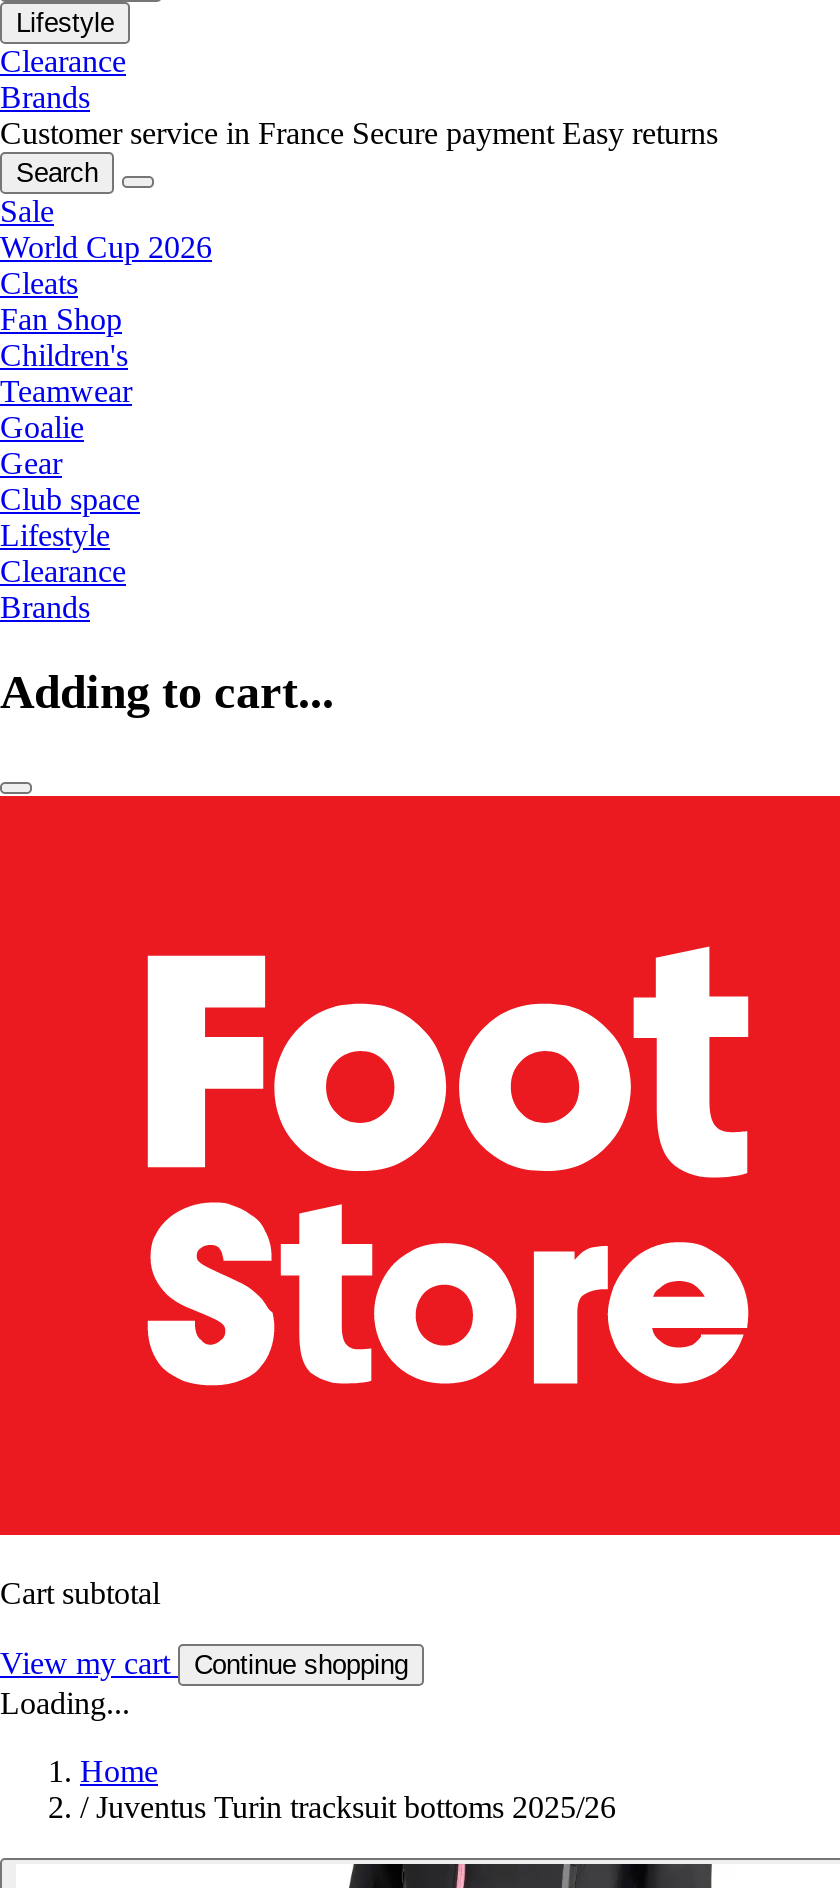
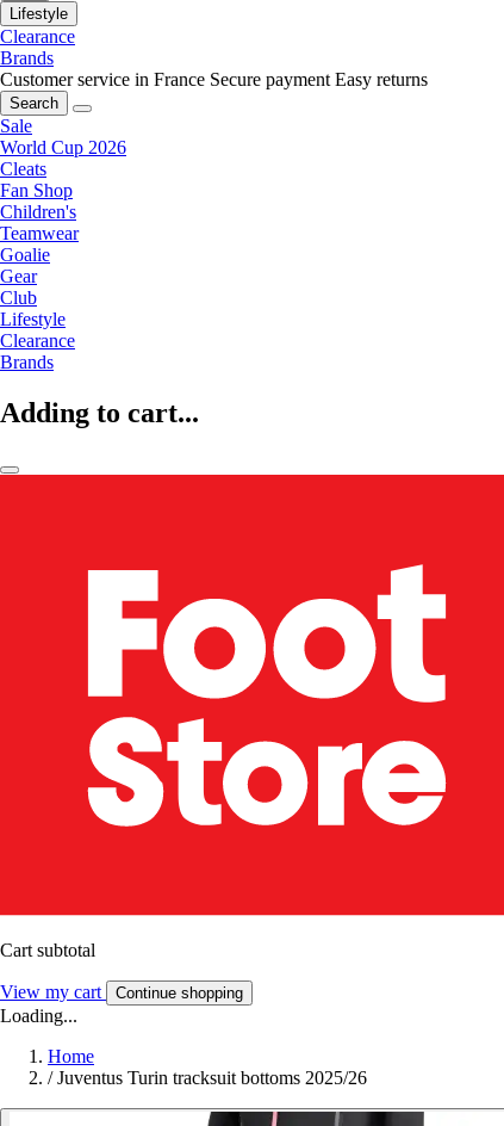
[0,483,140,517] Club space -> [0,288,37,308] Club

